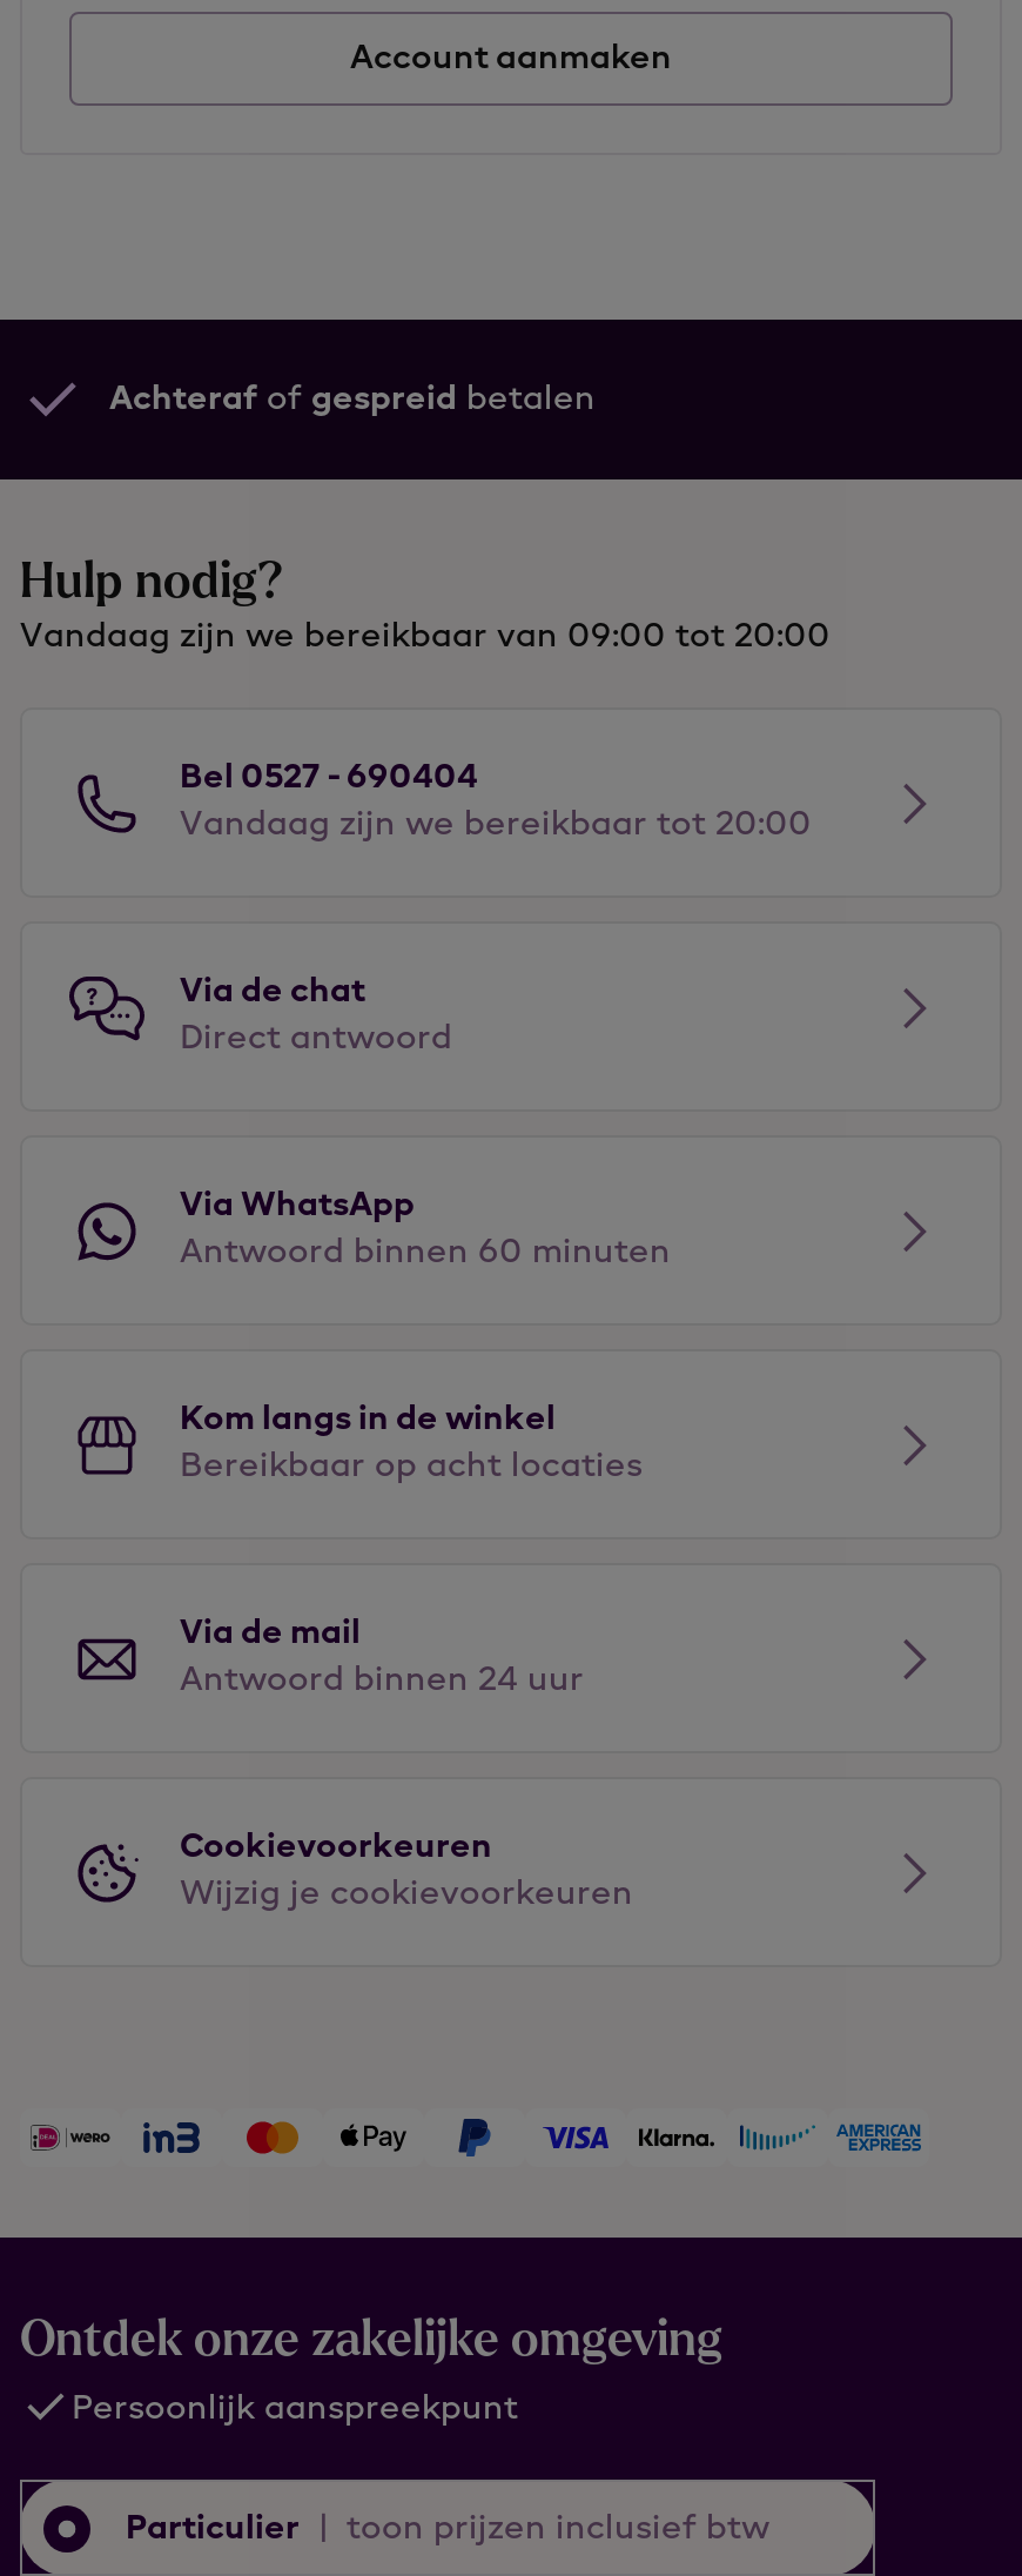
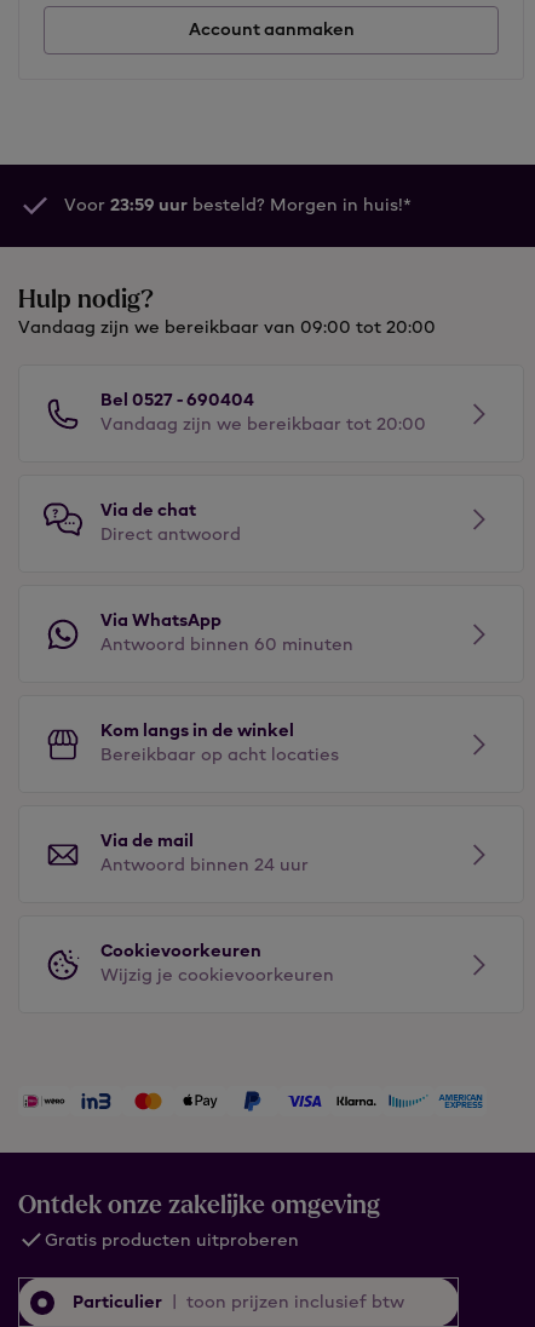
[109,378,596,418] Achteraf of gespreid betalen -> [64,195,412,216] Voor 23:59 uur besteld? Morgen in huis!*
[72,2387,518,2427] Persoonlijk aanspreekpunt -> [45,1230,299,1250] Gratis producten uitproberen

